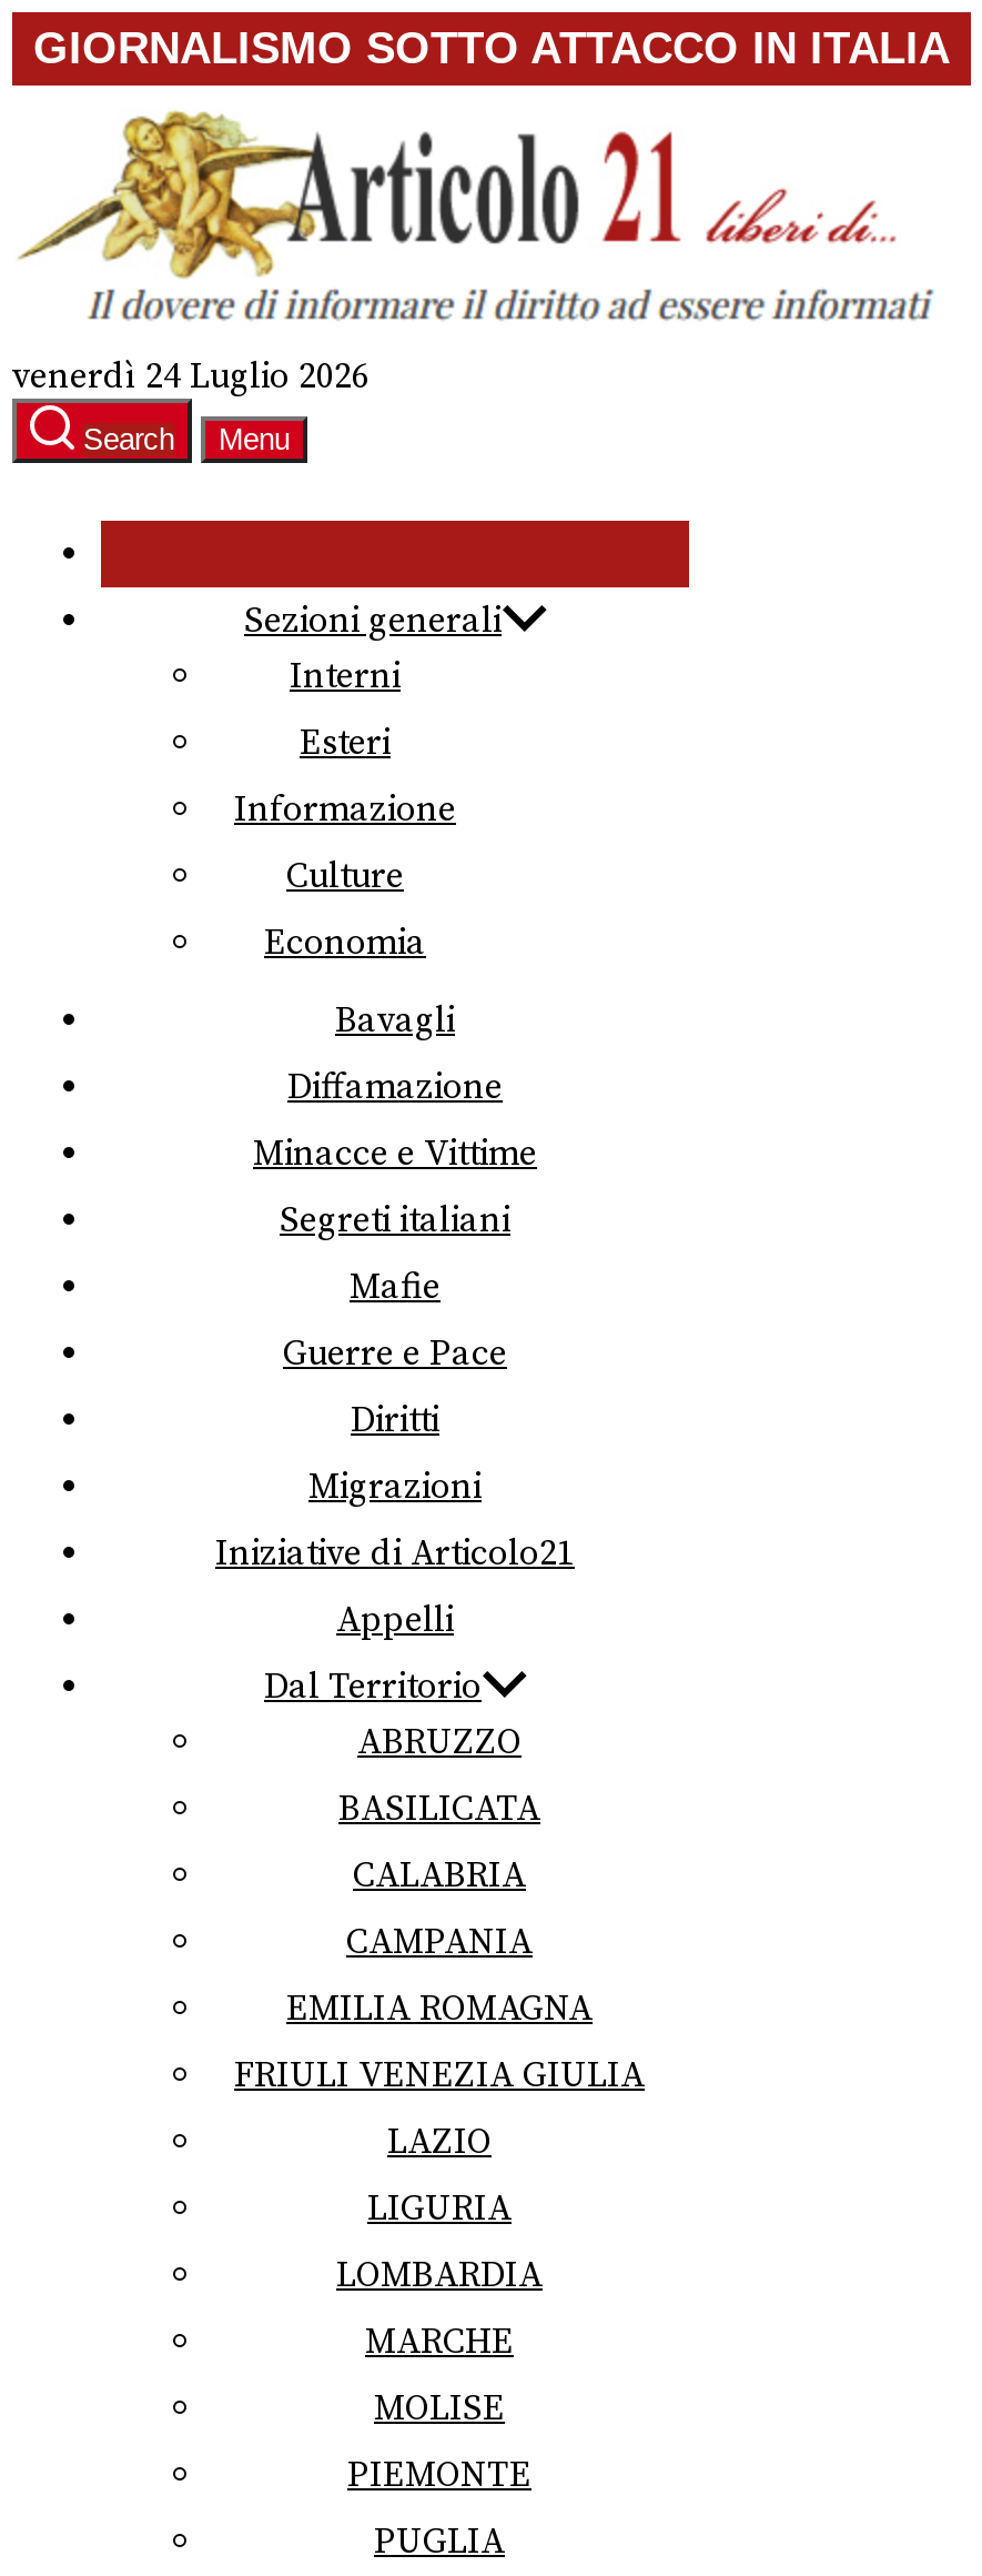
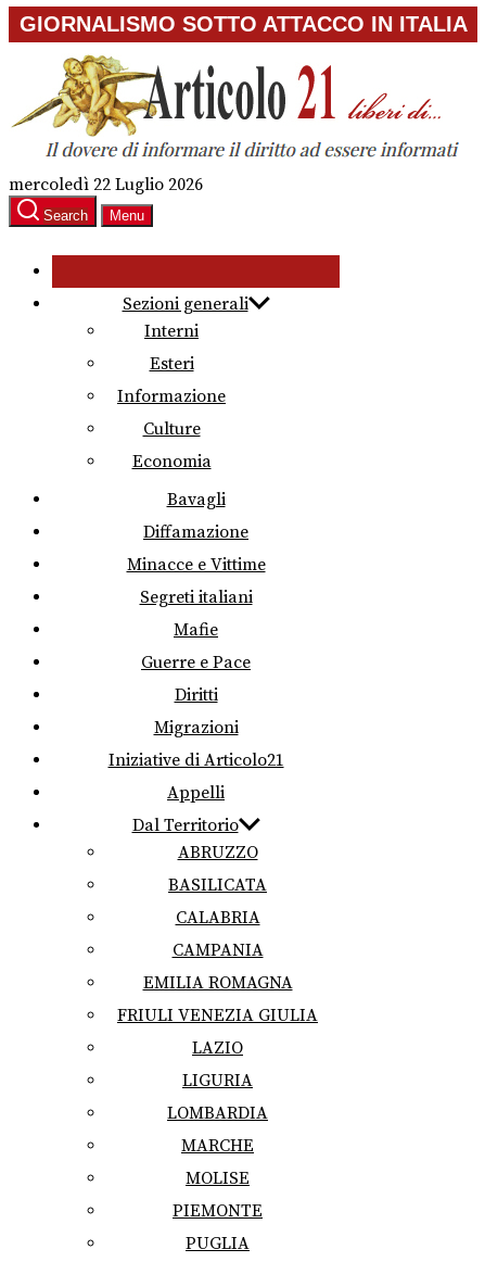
[12,354,369,399] venerdì 24 Luglio 2026 -> [9,174,203,195] mercoledì 22 Luglio 2026

